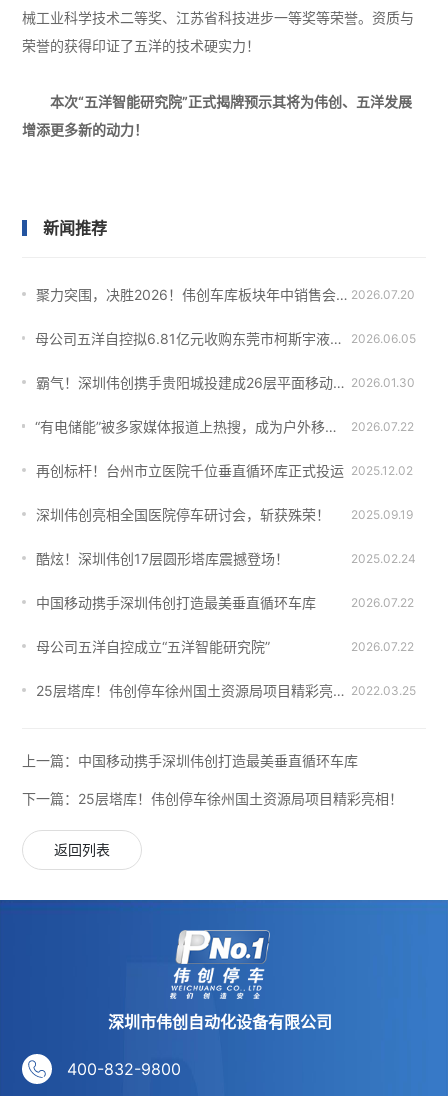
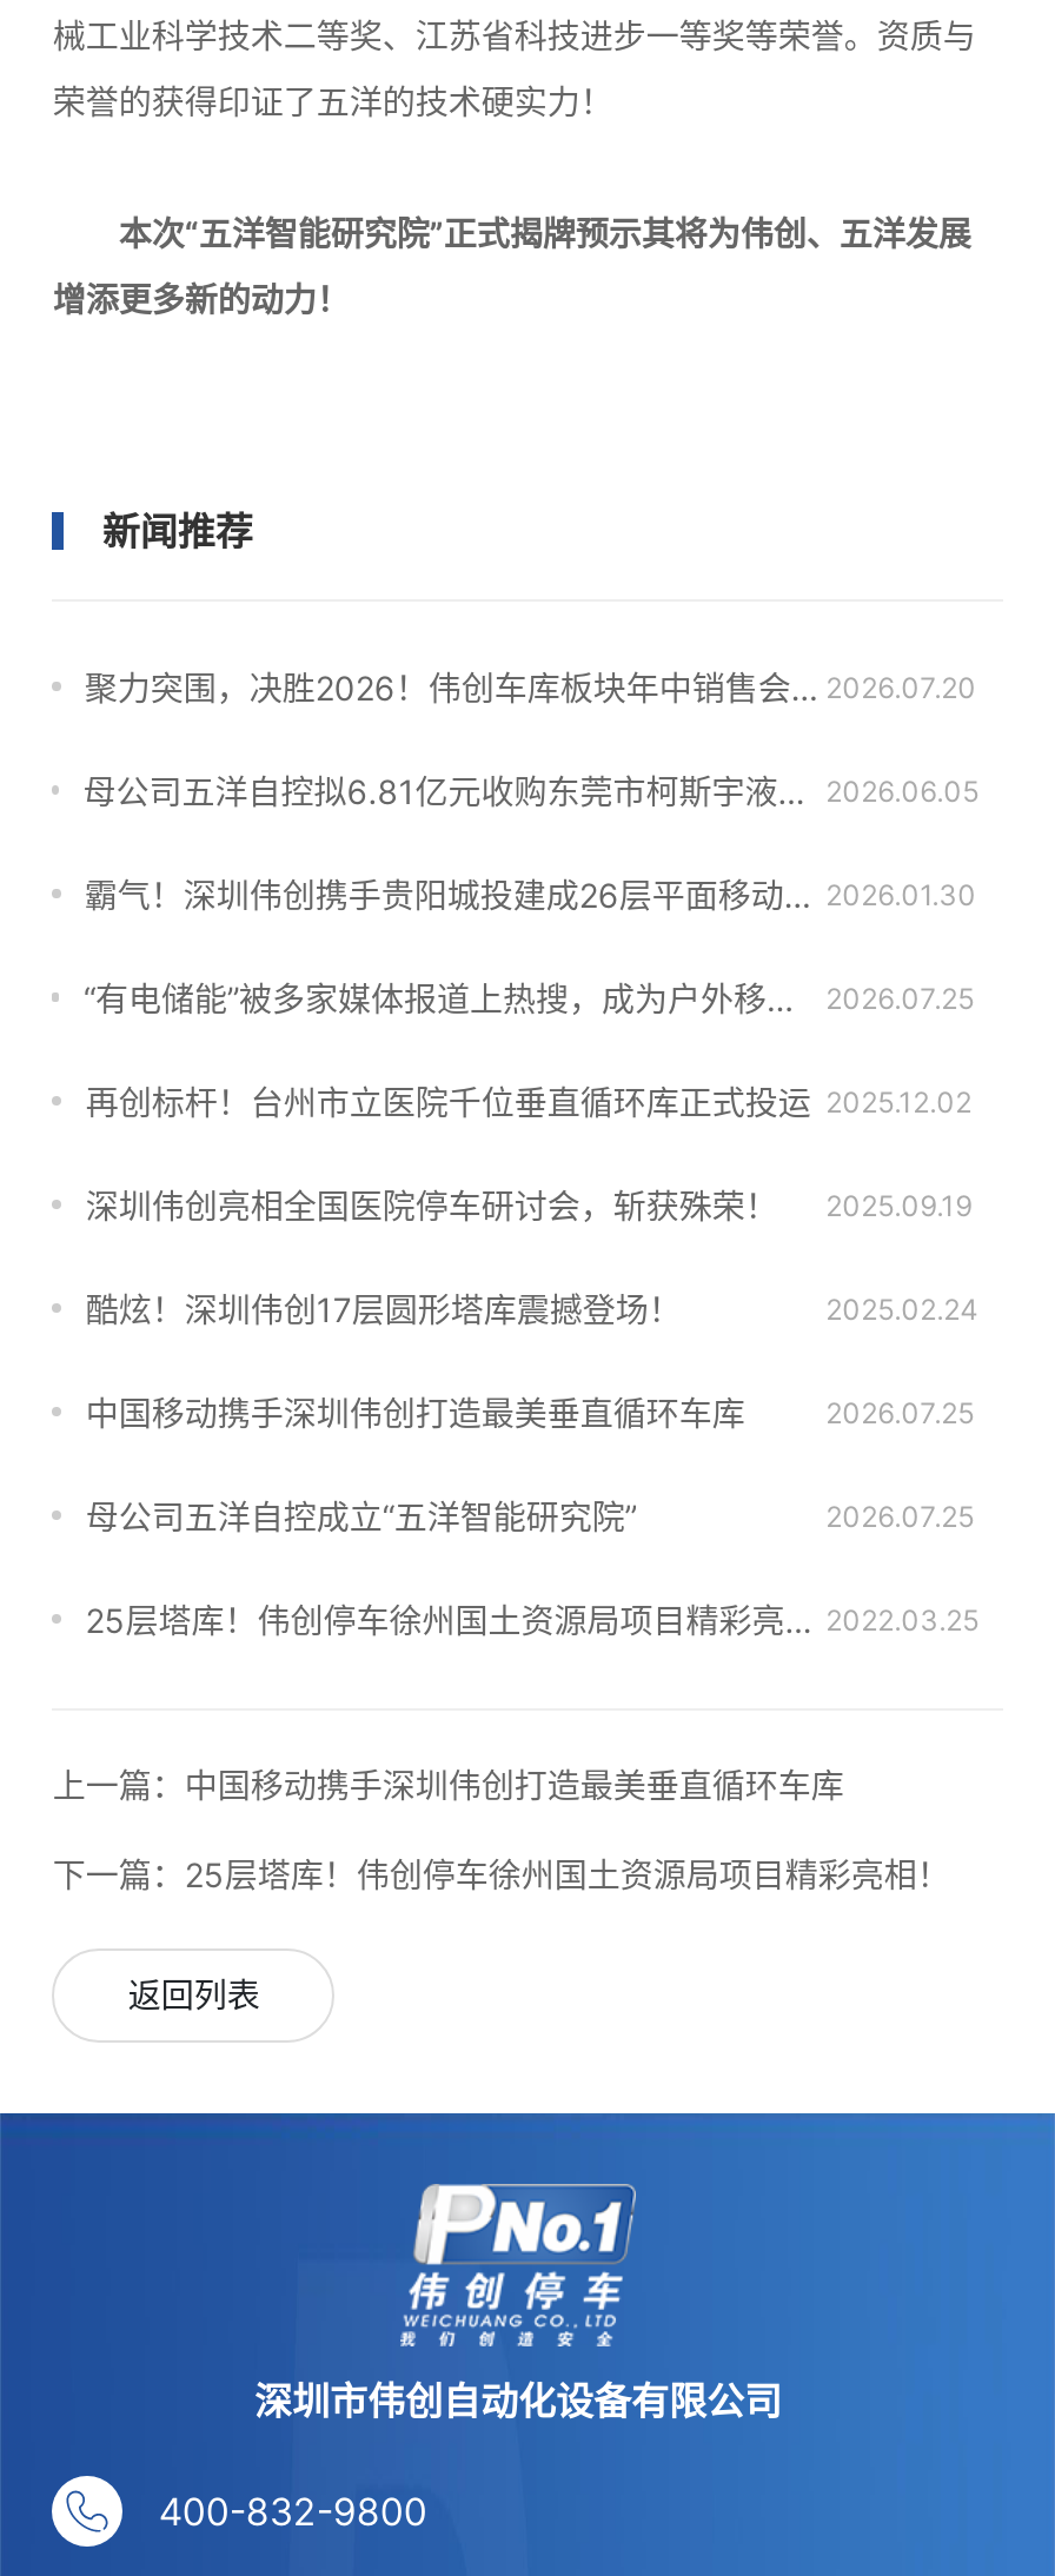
[351,419,414,434] 2026.07.22 -> [826,980,974,1015] 2026.07.25
[351,595,414,610] 2026.07.22 -> [826,1394,974,1430] 2026.07.25
[351,639,414,654] 2026.07.22 -> [826,1498,974,1533] 2026.07.25

